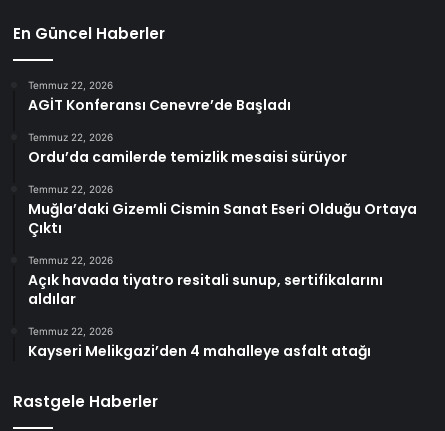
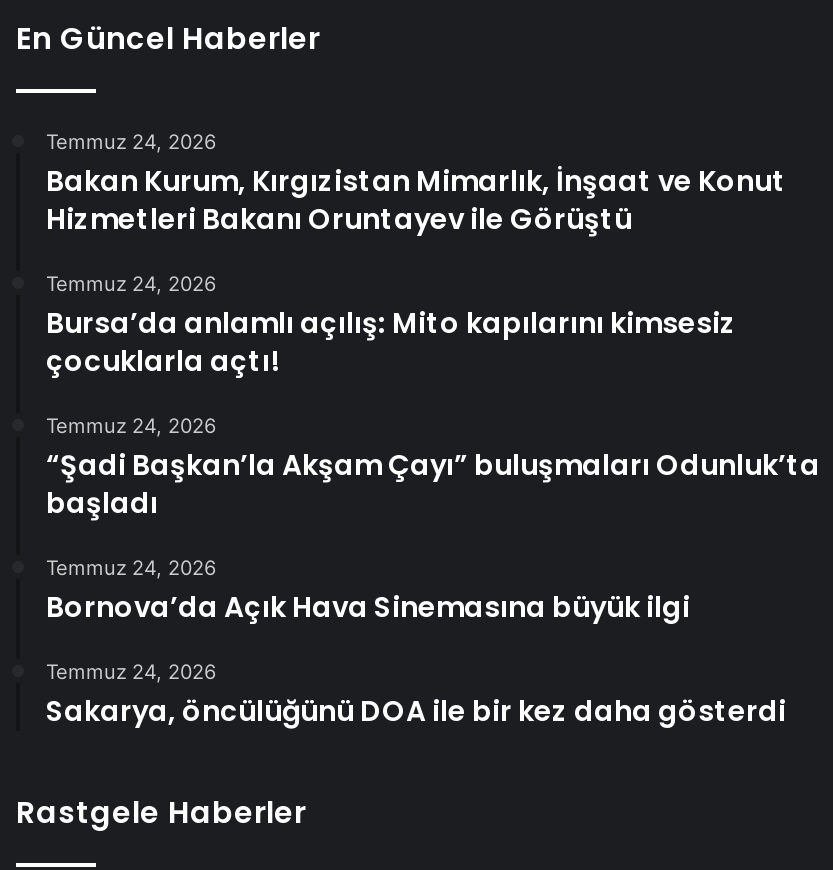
[28,79,291,115] Temmuz 22, 2026 | AGİT Konferansı Cenevre’de Başladı -> [46,129,786,239] Temmuz 24, 2026 | Bakan Kurum, Kırgızistan Mimarlık, İnşaat ve Konut | Hizmetleri Bakanı Oruntayev ile Görüştü
[28,131,350,167] Temmuz 22, 2026 | Ordu’da camilerde temizlik mesaisi sürüyor -> [46,271,736,381] Temmuz 24, 2026 | Bursa’da anlamlı açılış: Mito kapılarını kimsesiz | çocuklarla açtı!
[28,183,417,238] Temmuz 22, 2026 | Muğla’daki Gizemli Cismin Sanat Eseri Olduğu Ortaya | Çıktı -> [46,413,820,523] Temmuz 24, 2026 | “Şadi Başkan’la Akşam Çayı” buluşmaları Odunluk’ta | başladı
[28,254,383,309] Temmuz 22, 2026 | Açık havada tiyatro resitali sunup, sertifikalarını | aldılar -> [46,555,690,627] Temmuz 24, 2026 | Bornova’da Açık Hava Sinemasına büyük ilgi
[28,325,371,361] Temmuz 22, 2026 | Kayseri Melikgazi’den 4 mahalleye asfalt atağı -> [46,659,786,731] Temmuz 24, 2026 | Sakarya, öncülüğünü DOA ile bir kez daha gösterdi

